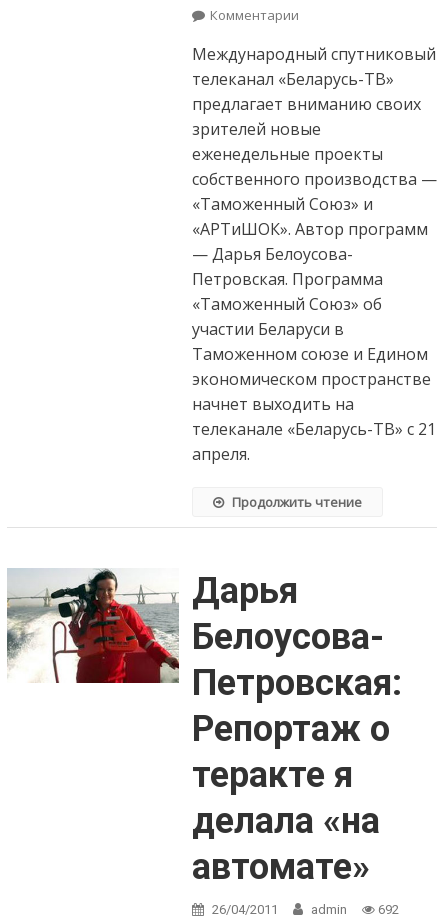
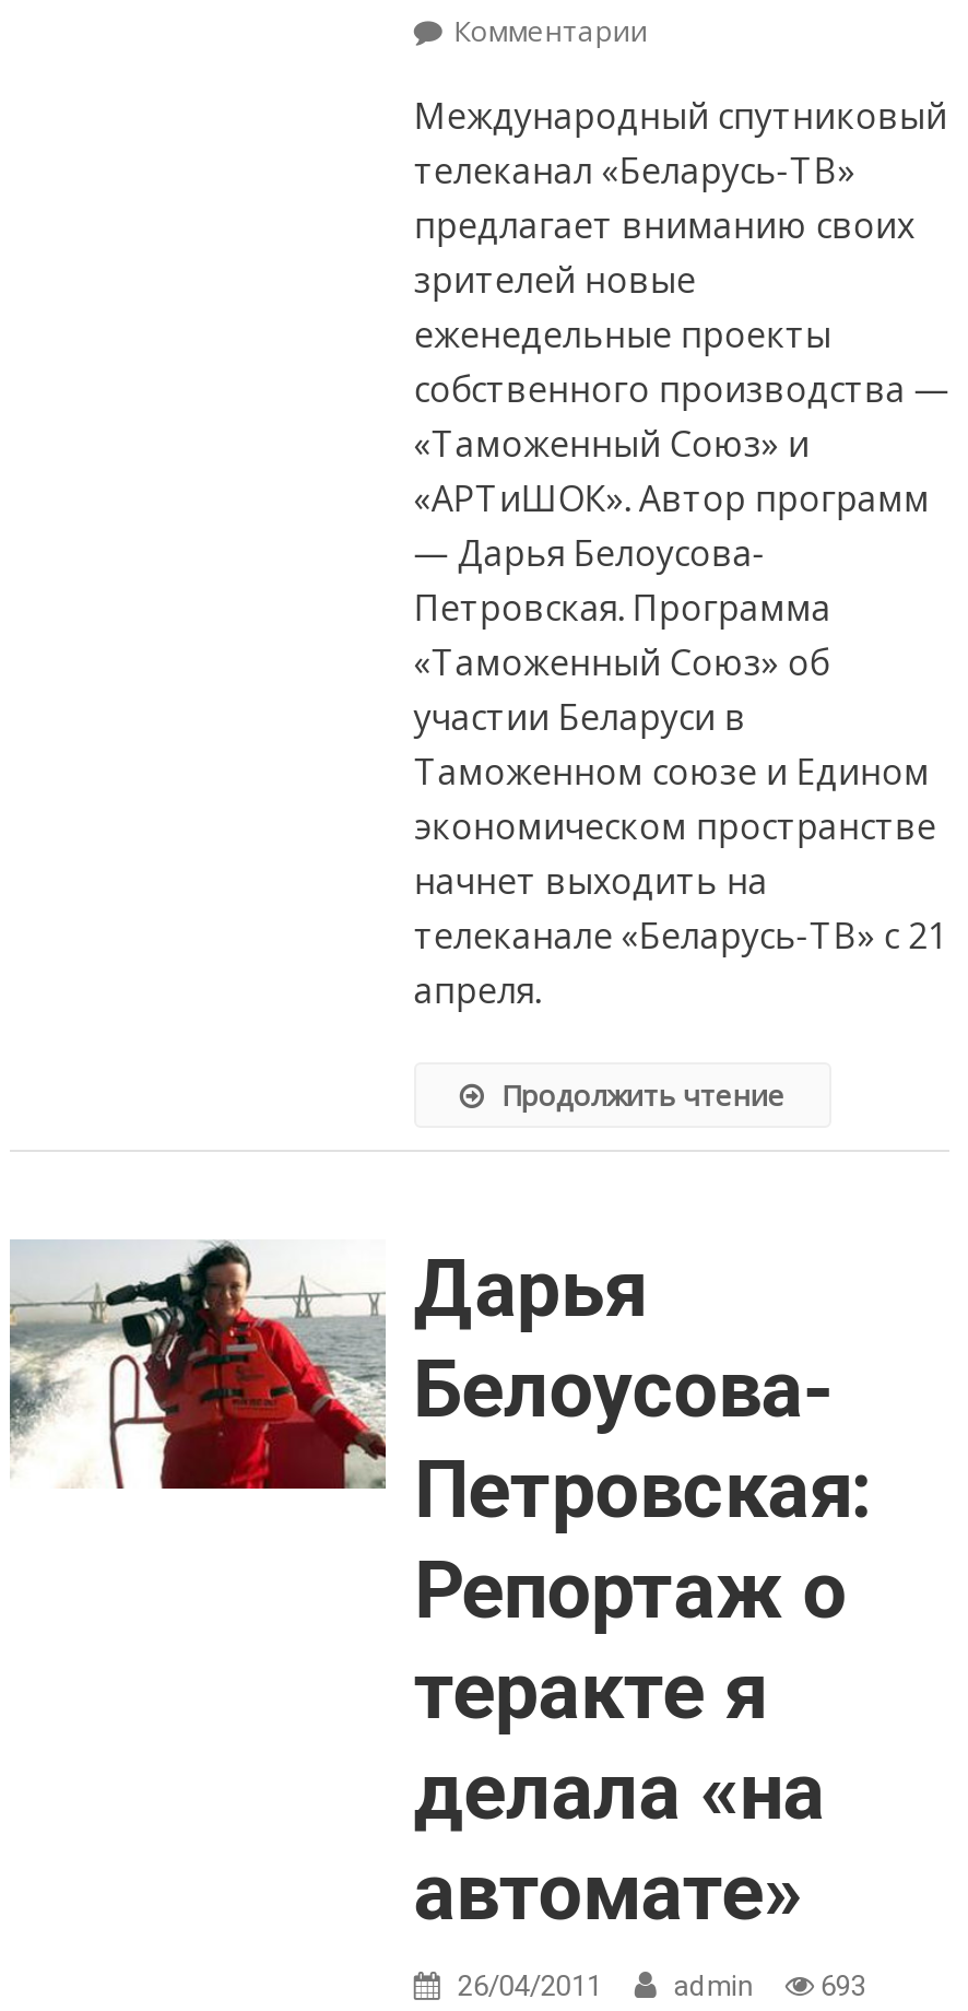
[378,902,399,917] 692 -> [820,1968,866,2001] 693

